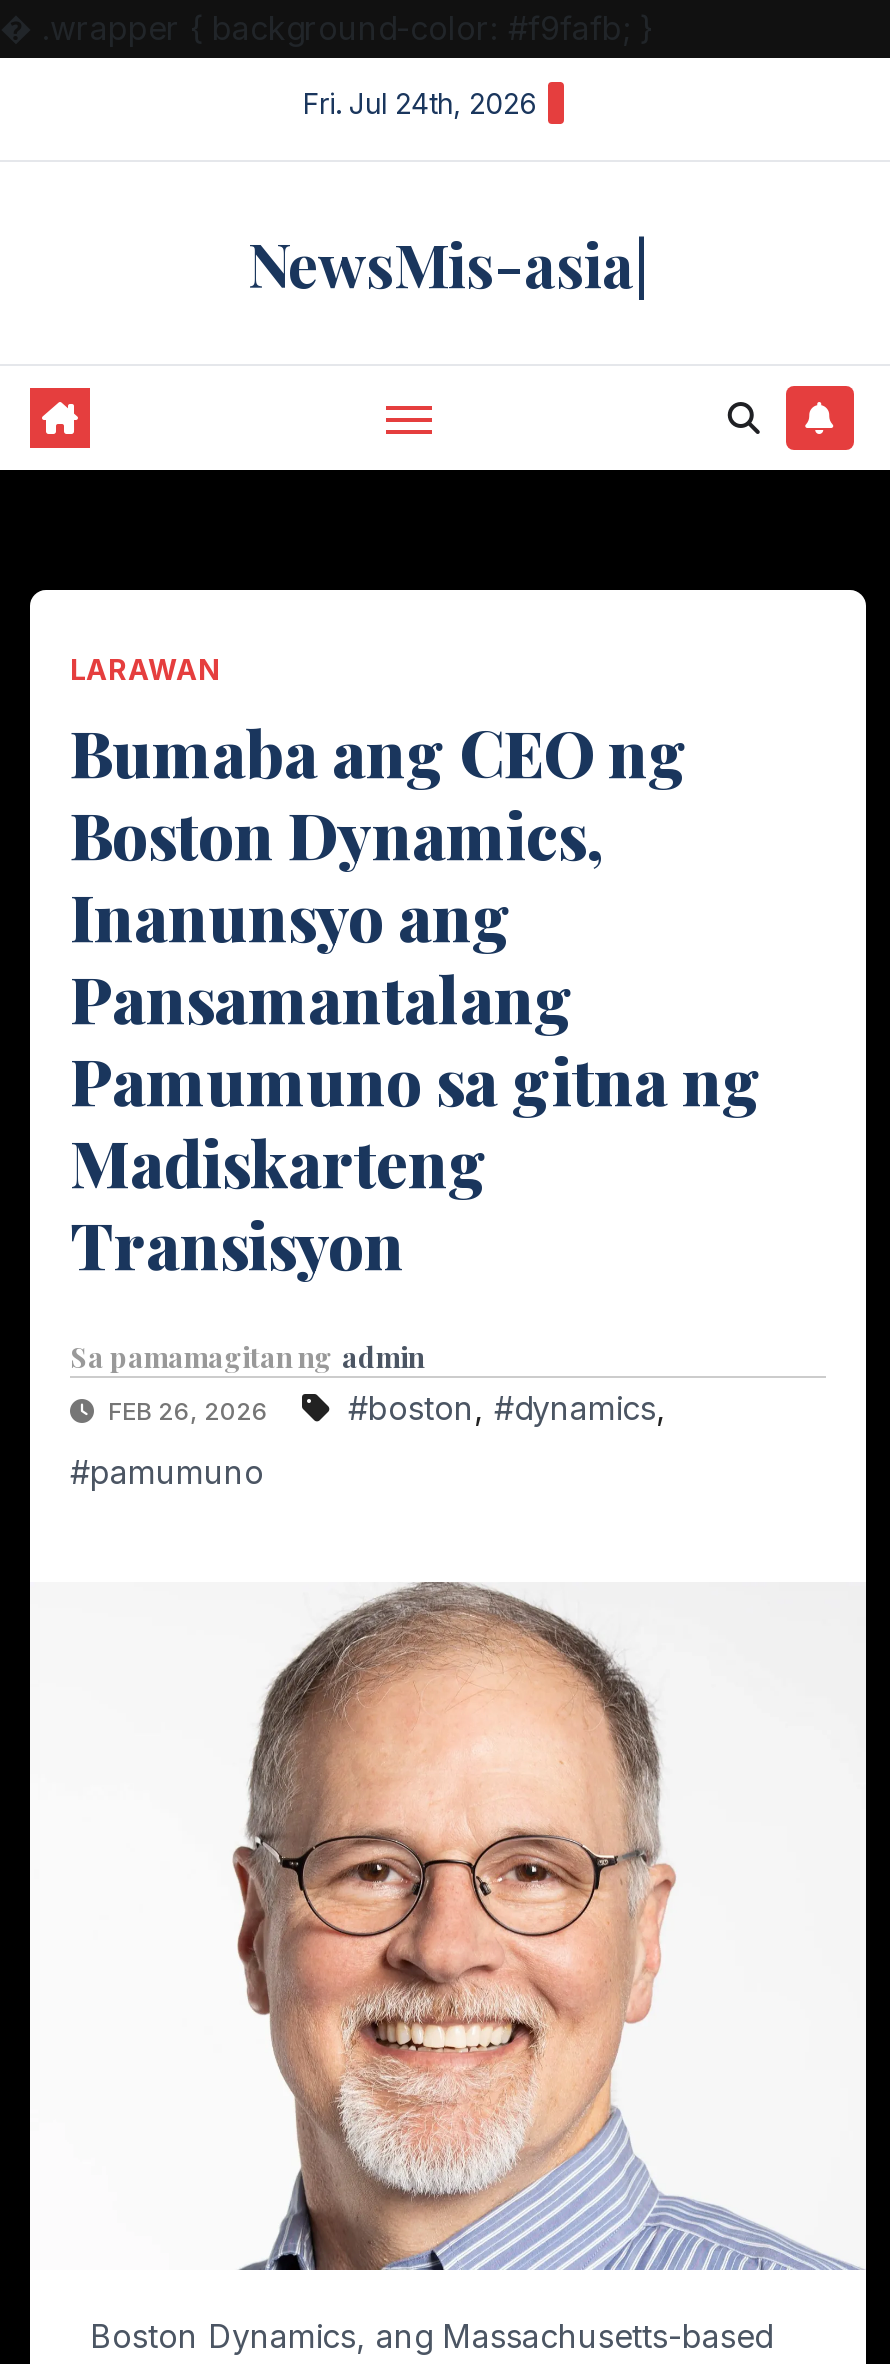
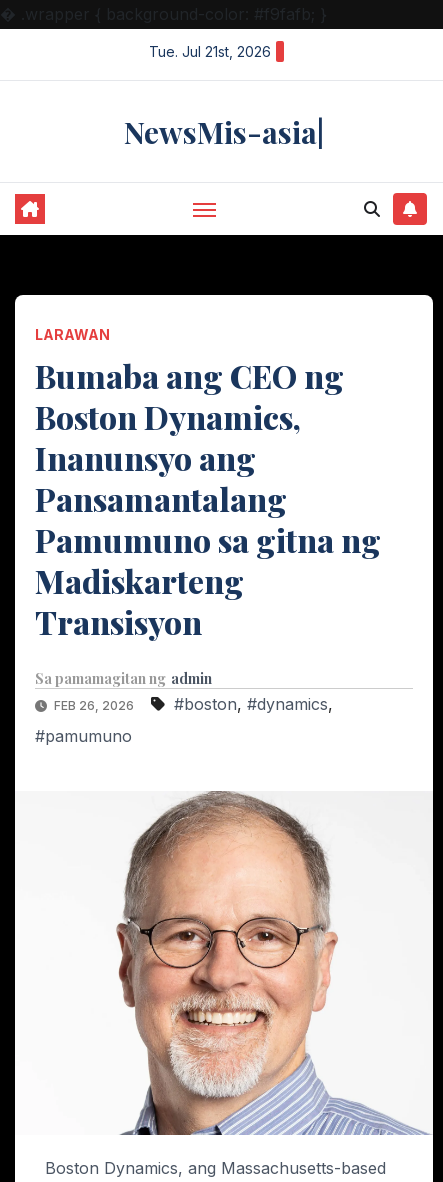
[303,86,537,120] Fri. Jul 24th, 2026 -> [149,43,271,60] Tue. Jul 21st, 2026

